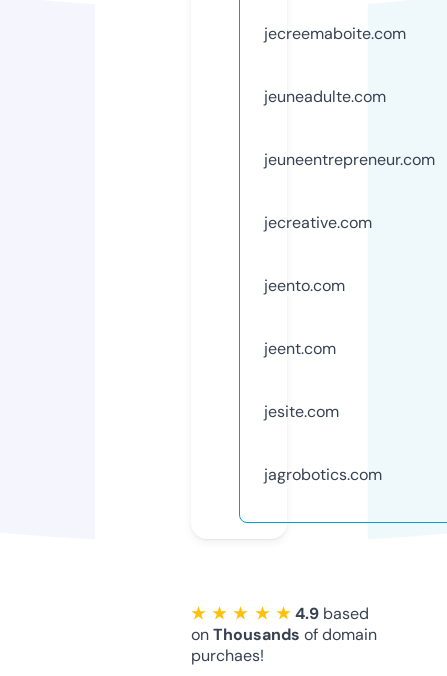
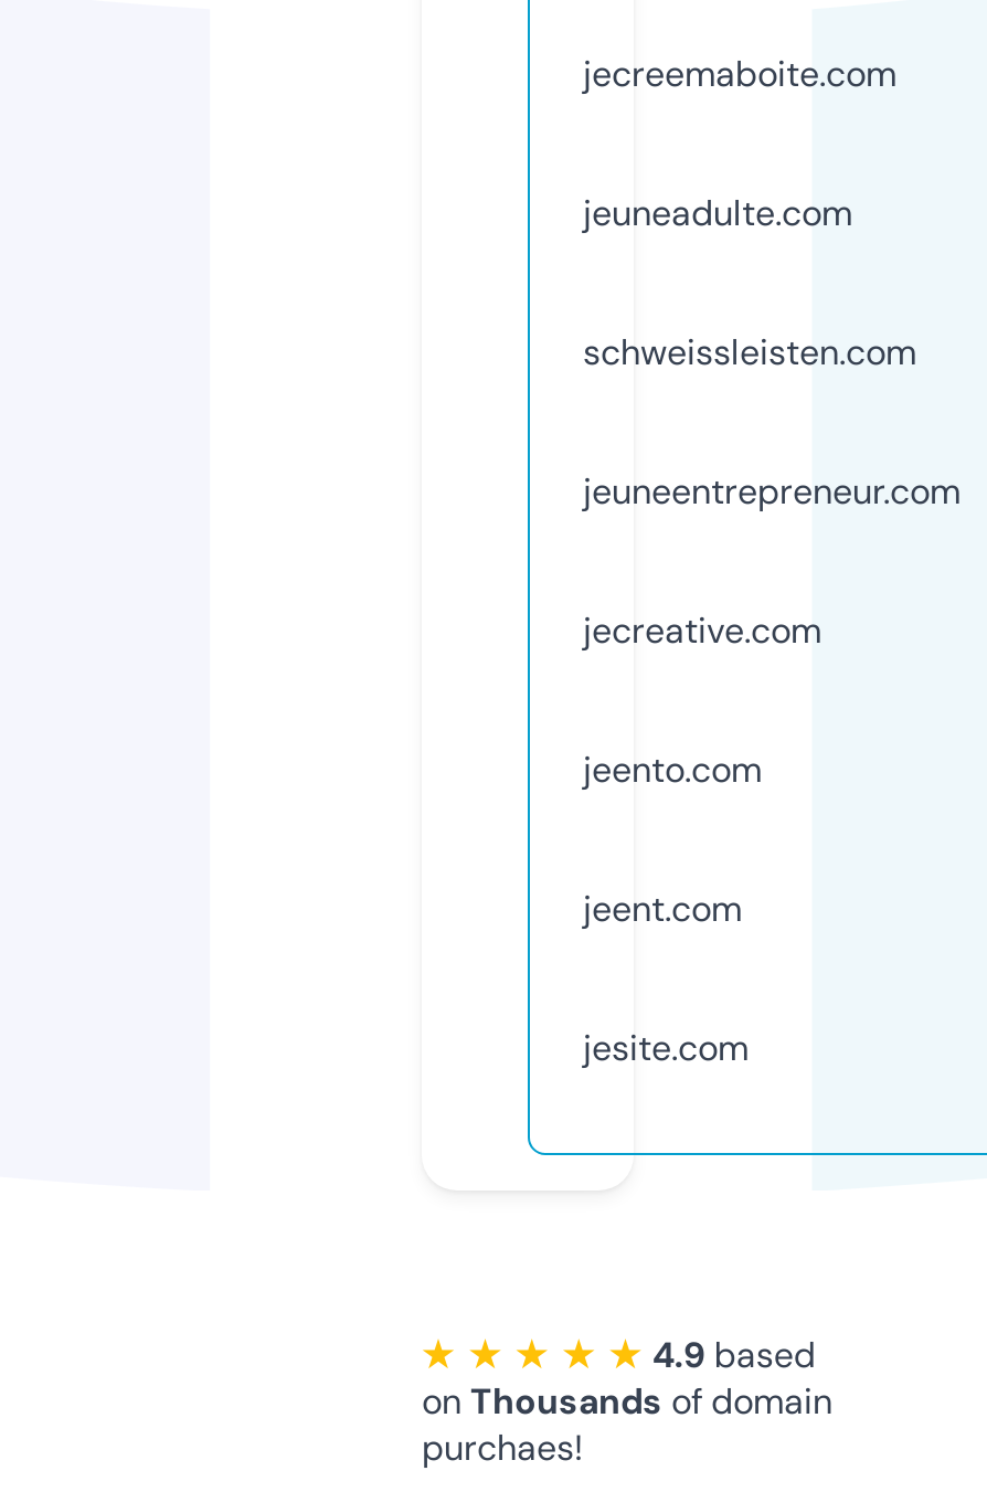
none -> [583,329,916,375] schweissleisten.com
moved [264,149,435,422] -> [583,468,961,1071]: jeuneentrepreneur.com | jecreative.com | jeento.com | jeent.com | jesite.com
[264,464,382,485] jagrobotics.com -> none

